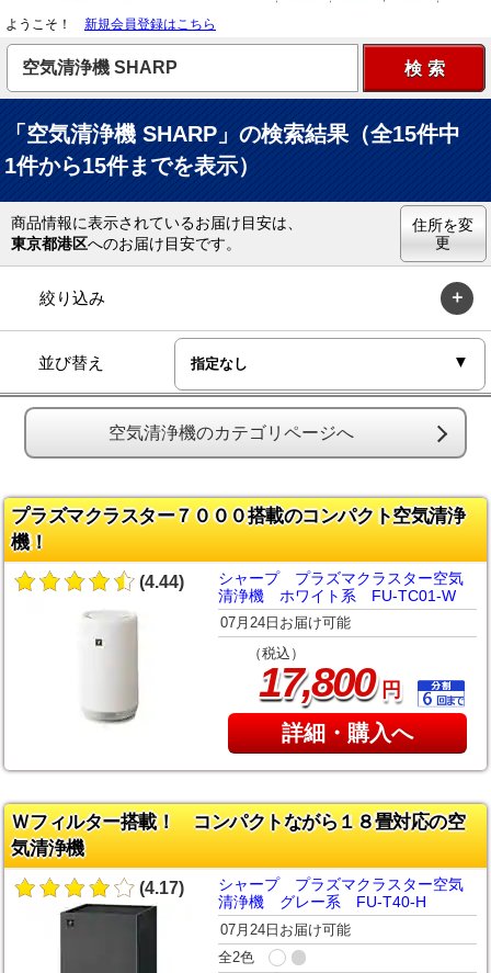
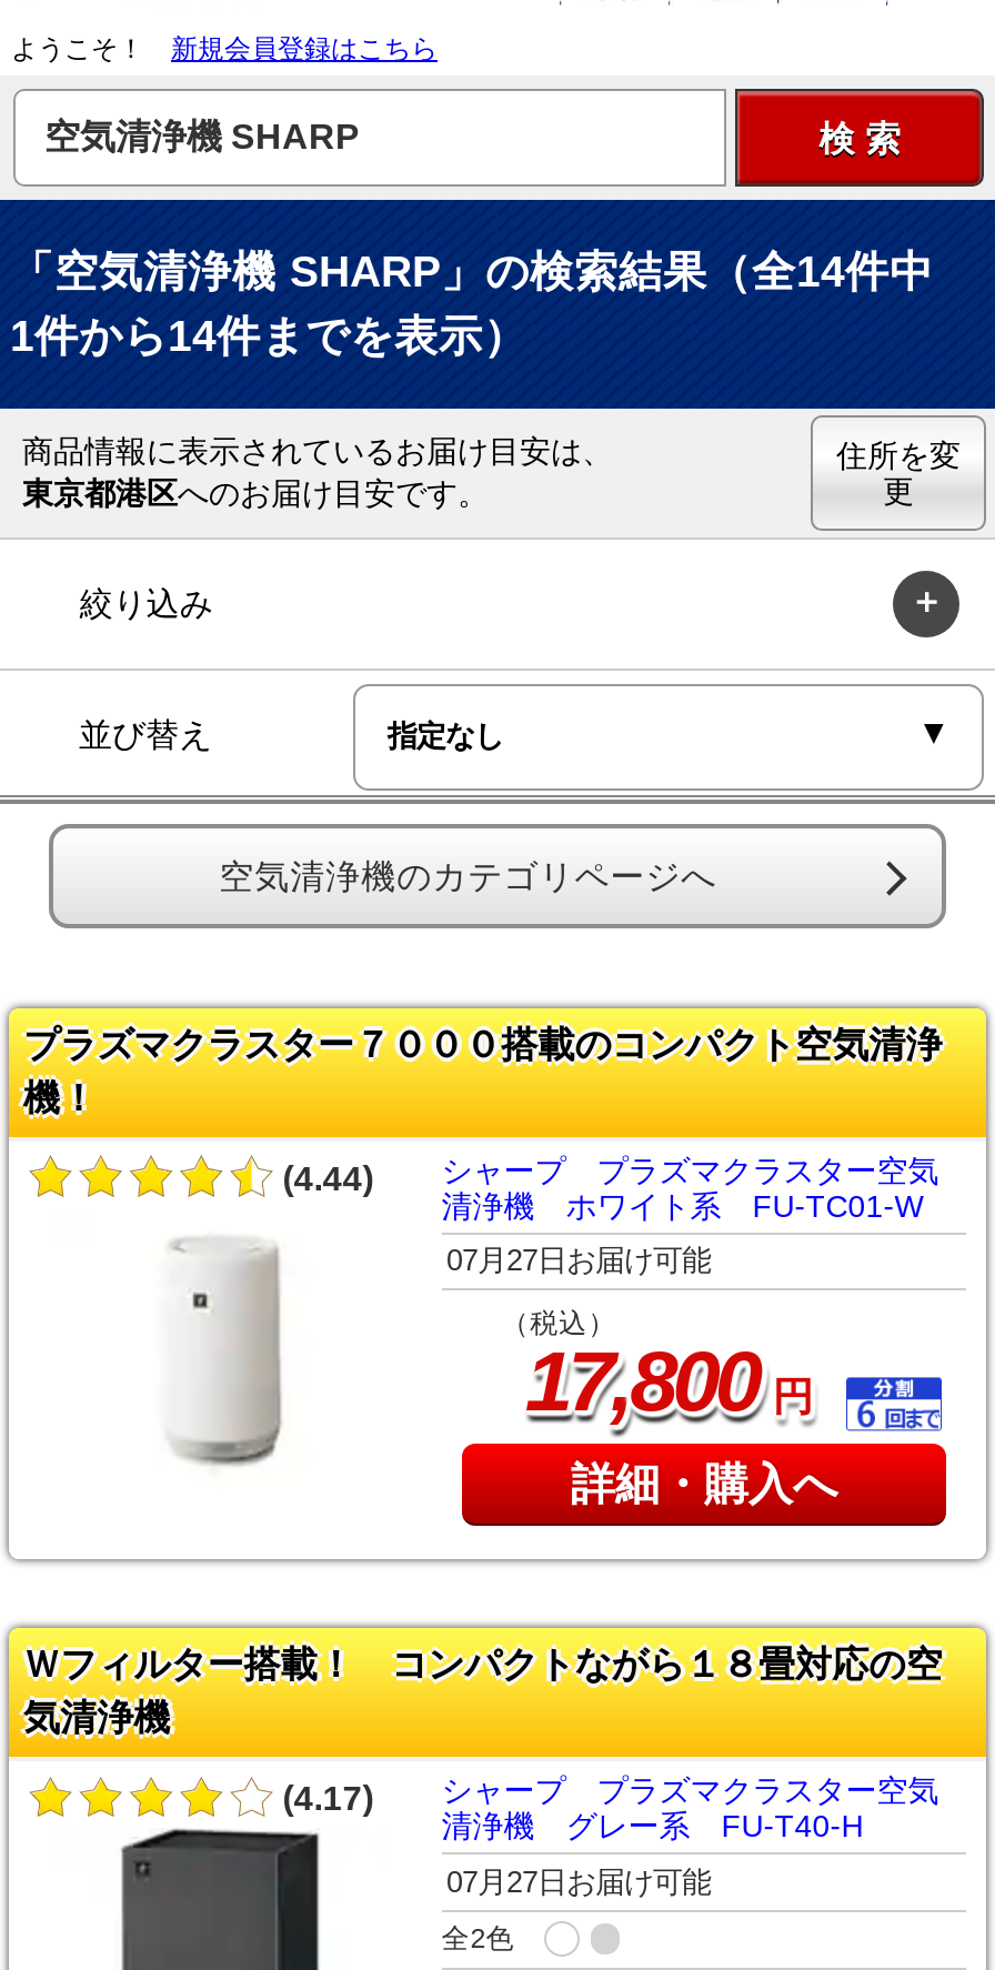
[5,122,483,146] 「空気清浄機 SHARP」の検索結果（全15件中 -> [10,246,978,295] 「空気清浄機 SHARP」の検索結果（全14件中
[5,153,260,178] 1件から15件までを表示） -> [10,311,527,360] 1件から14件までを表示）
[220,615,351,631] 07月24日お届け可能 -> [446,1244,710,1278] 07月27日お届け可能
[220,921,351,937] 07月24日お届け可能 -> [446,1865,710,1898] 07月27日お届け可能

